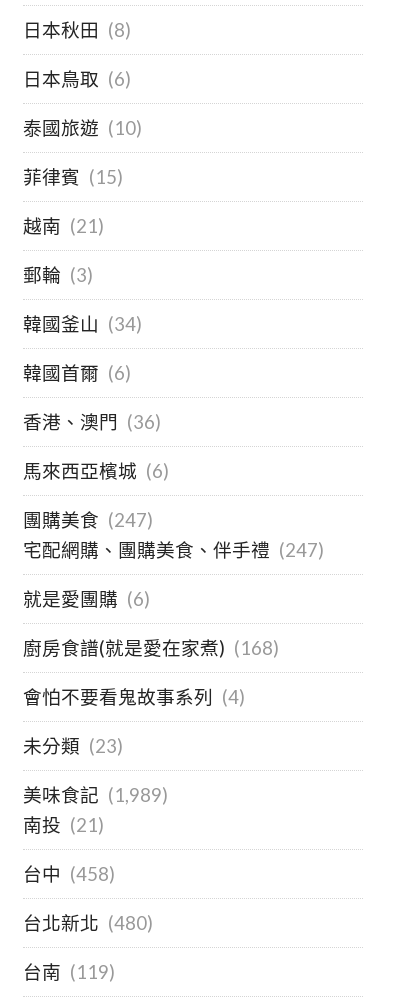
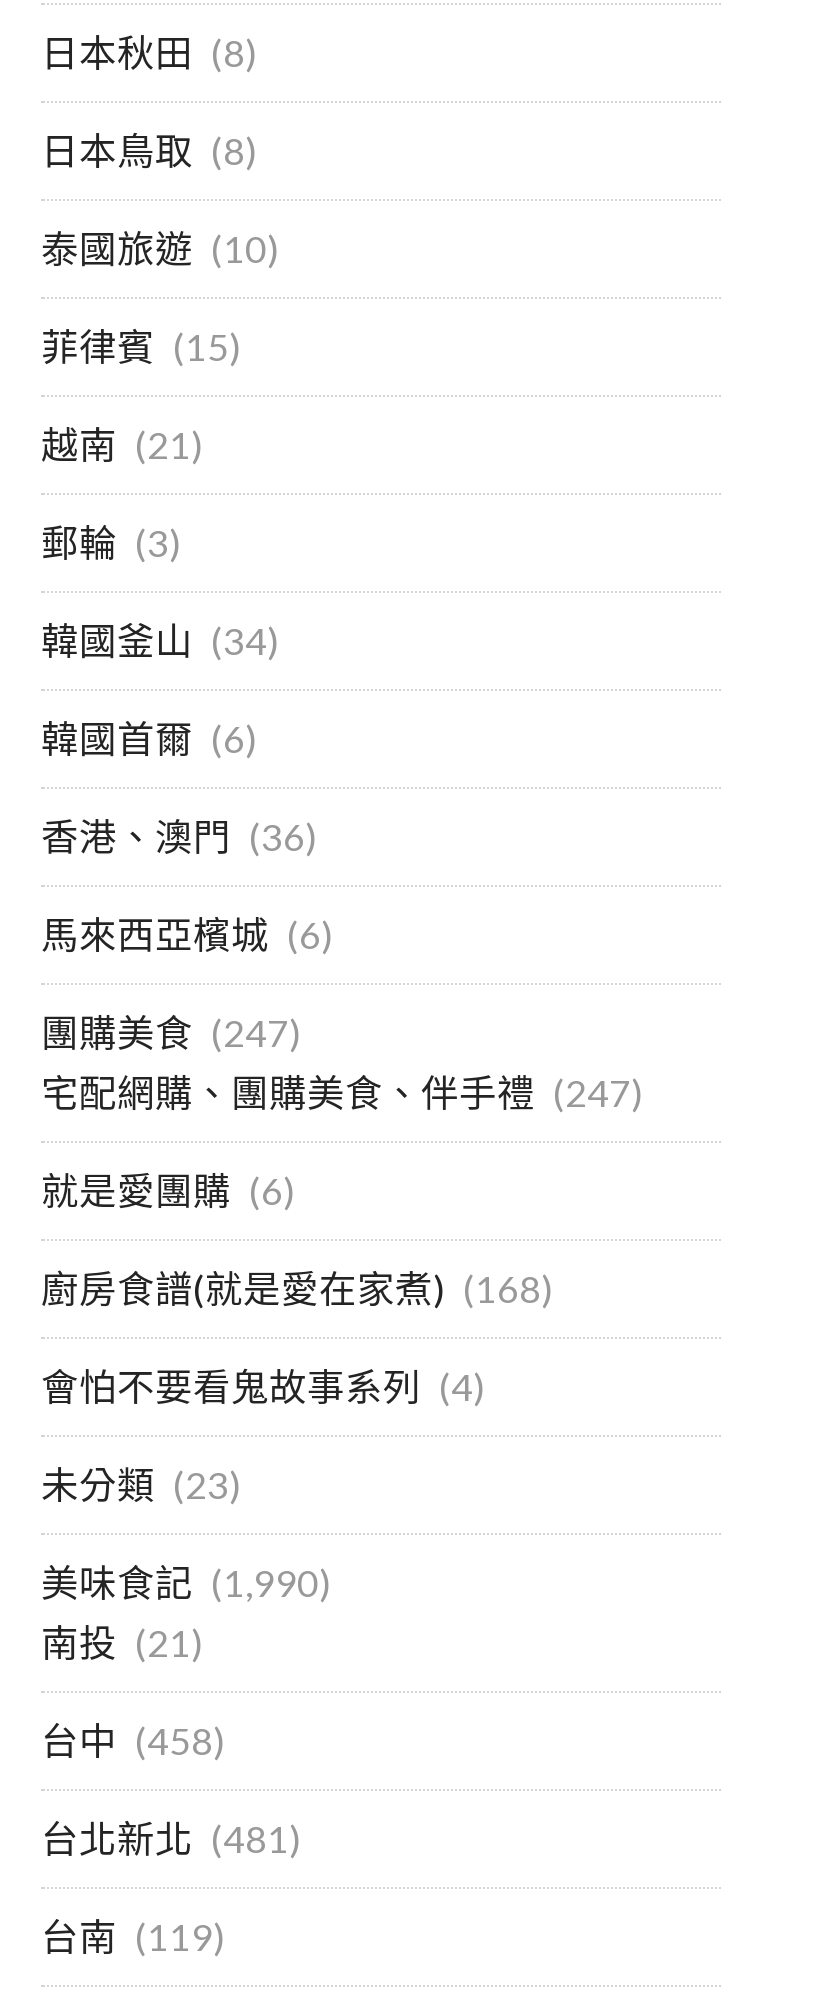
[23,68,131,90] 日本鳥取 (6) -> [41,128,257,172] 日本鳥取 (8)
[23,784,168,806] 美味食記 (1,989) -> [41,1560,331,1604] 美味食記 (1,990)
[23,912,153,934] 台北新北 (480) -> [41,1816,301,1860] 台北新北 (481)

